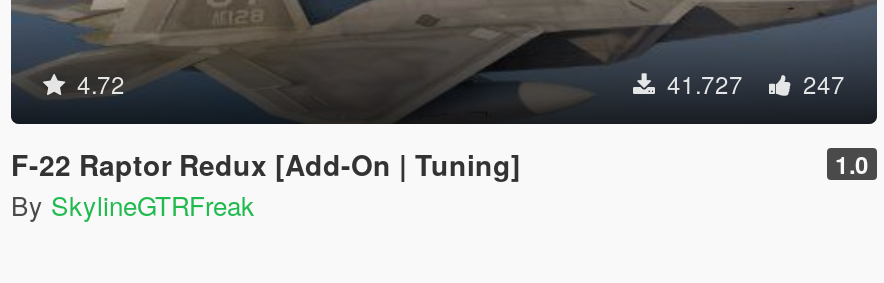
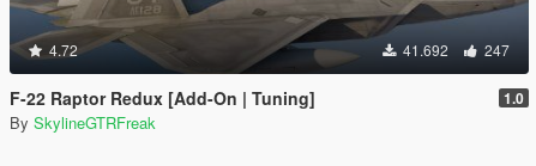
[661,66,845,100] 41.727 247 -> [399,39,510,60] 41.692 247

